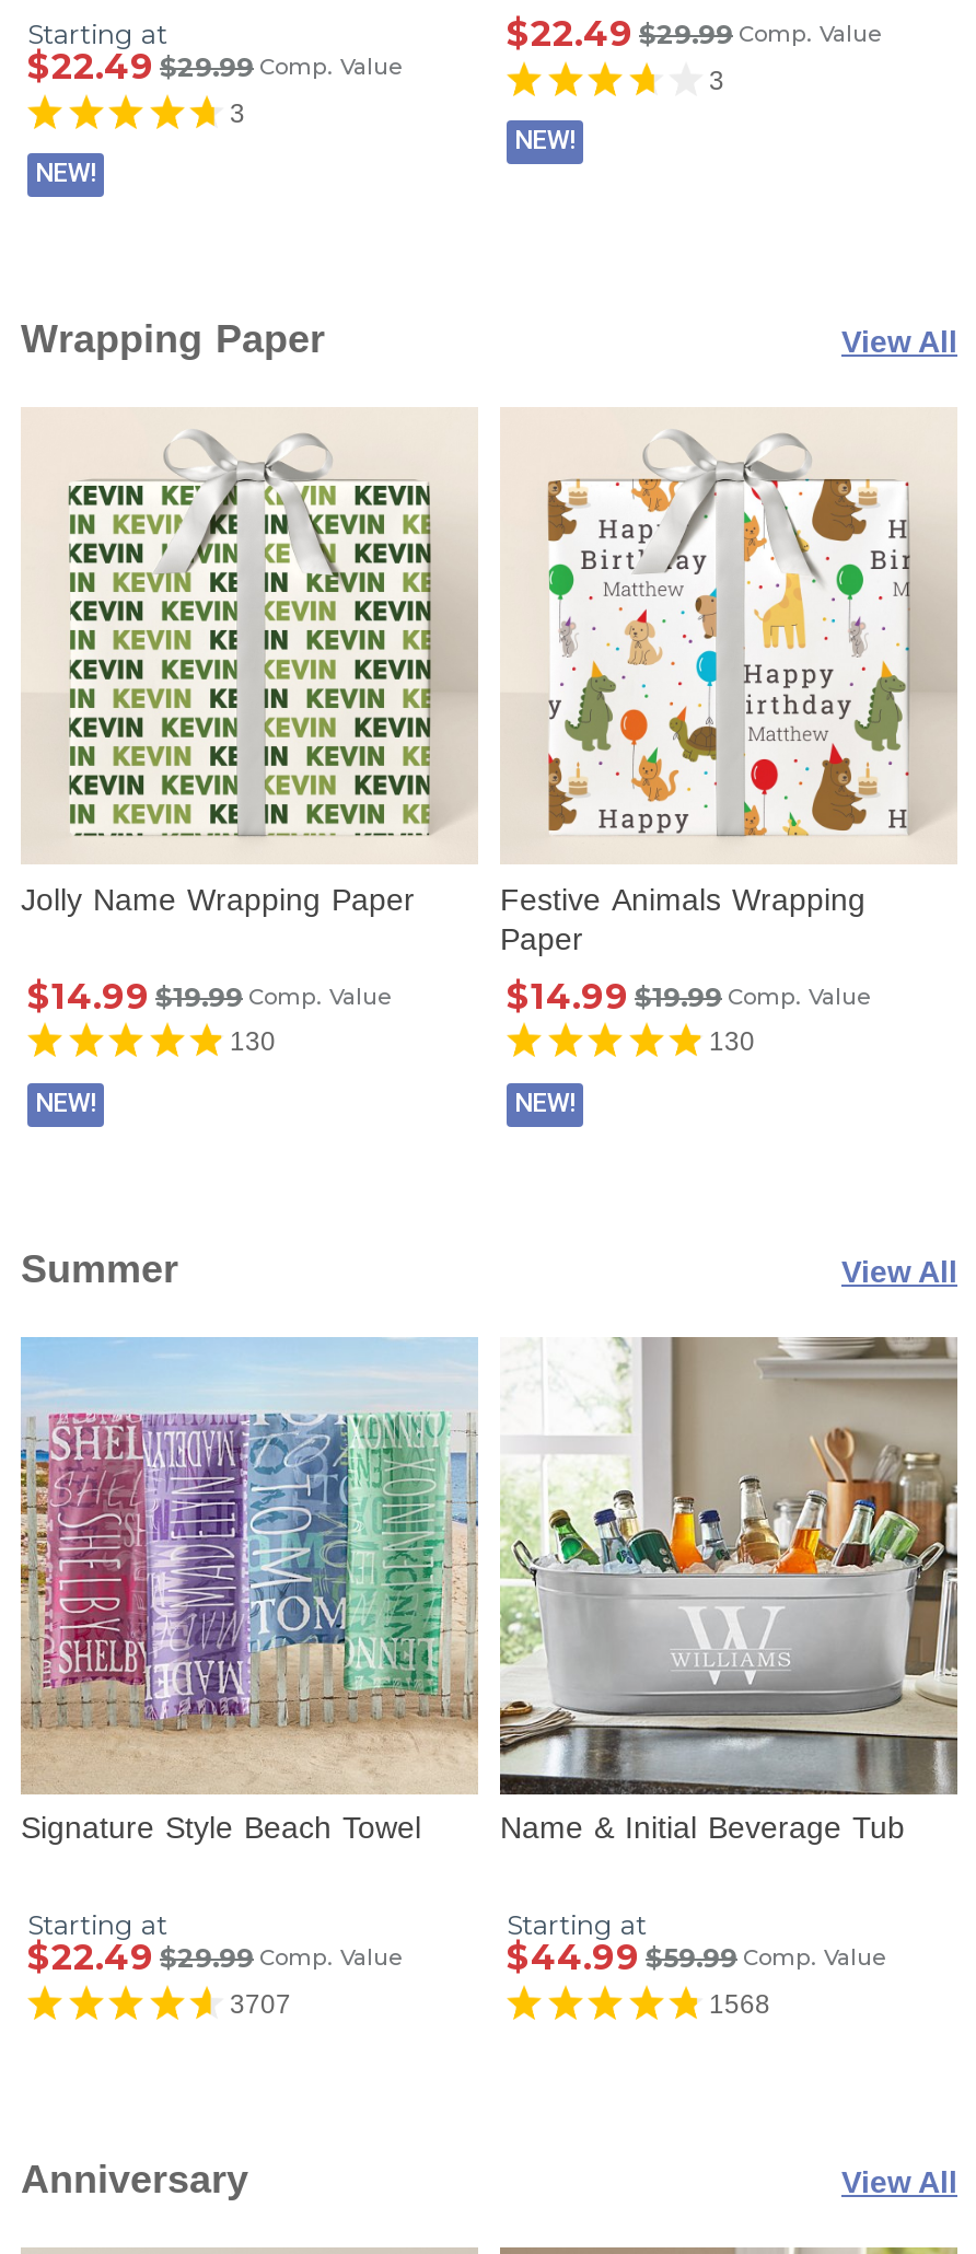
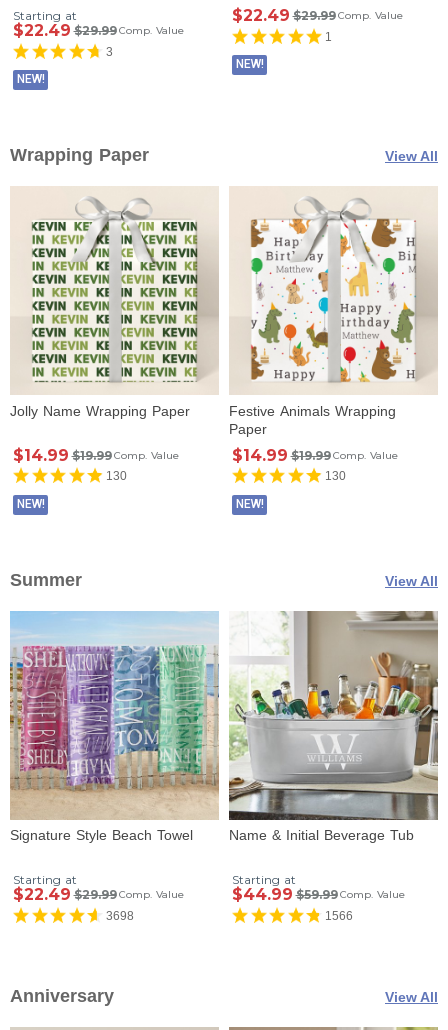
[709,65,724,96] 3 -> [324,30,331,44] 1
[230,1989,291,2019] 3707 -> [105,909,133,923] 3698
[709,1989,770,2019] 1568 -> [324,909,352,923] 1566

